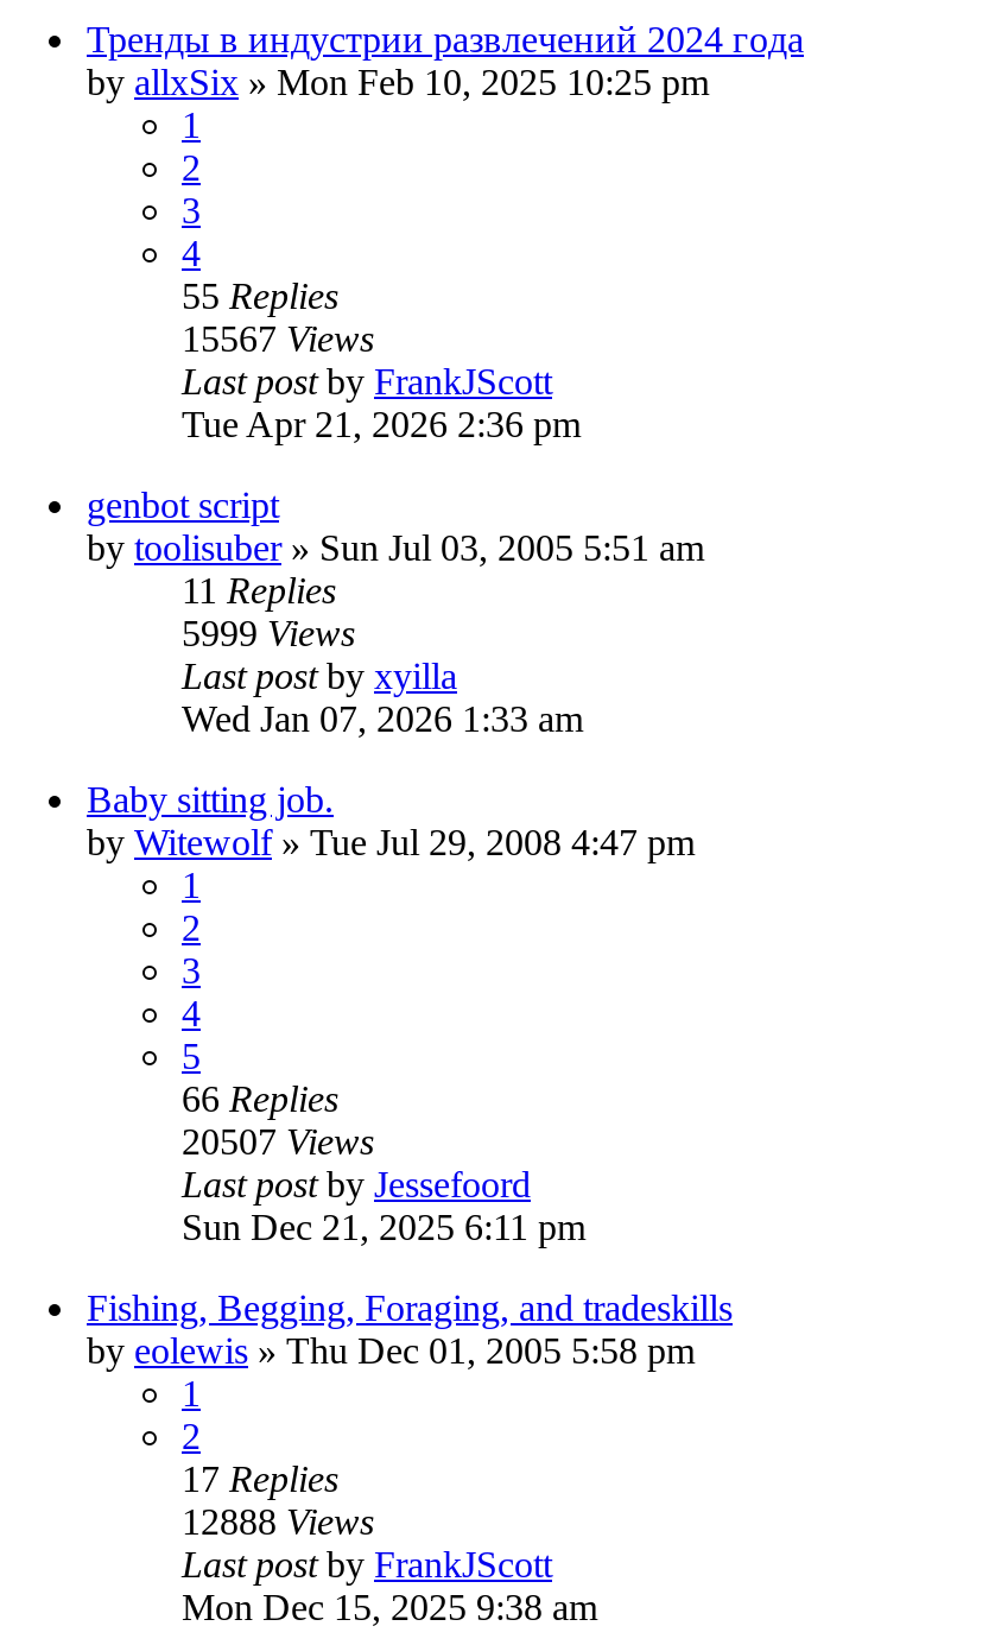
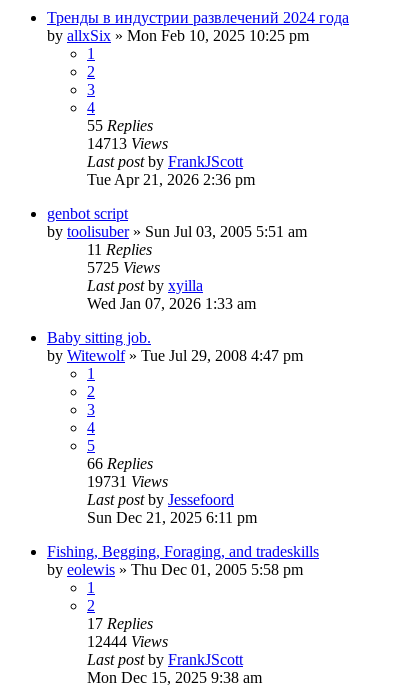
[182,318,374,359] 15567 Views -> [87,135,168,152] 14713 Views
[182,613,355,653] 5999 Views -> [87,259,160,276] 5725 Views
[182,1121,374,1162] 20507 Views -> [87,473,168,490] 19731 Views
[182,1501,374,1542] 12888 Views -> [87,633,168,650] 12444 Views

